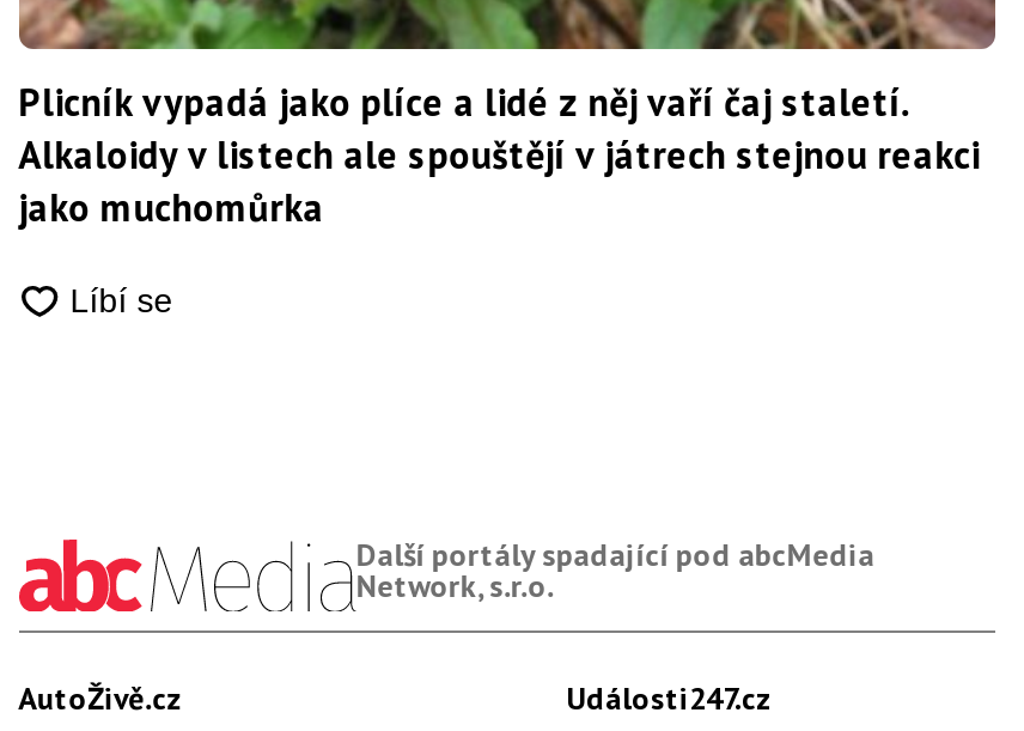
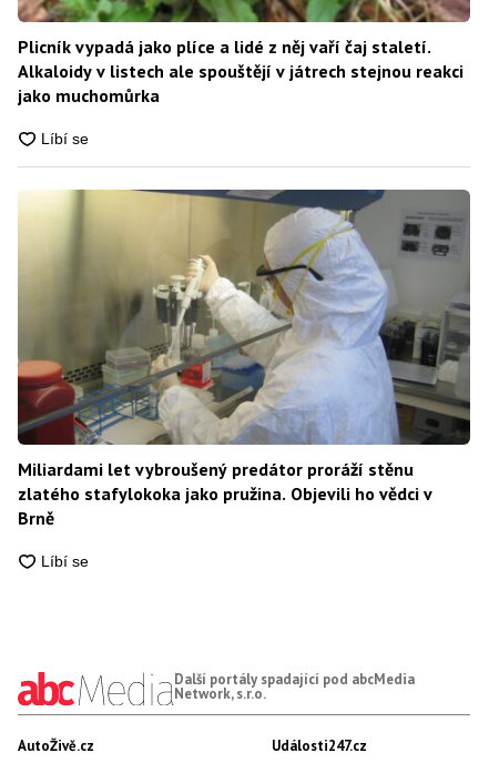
none -> [17,189,471,529] [image] | Miliardami let vybroušený predátor proráží stěnu | zlatého stafylokoka jako pružina. Objevili ho vědci v | Brně

